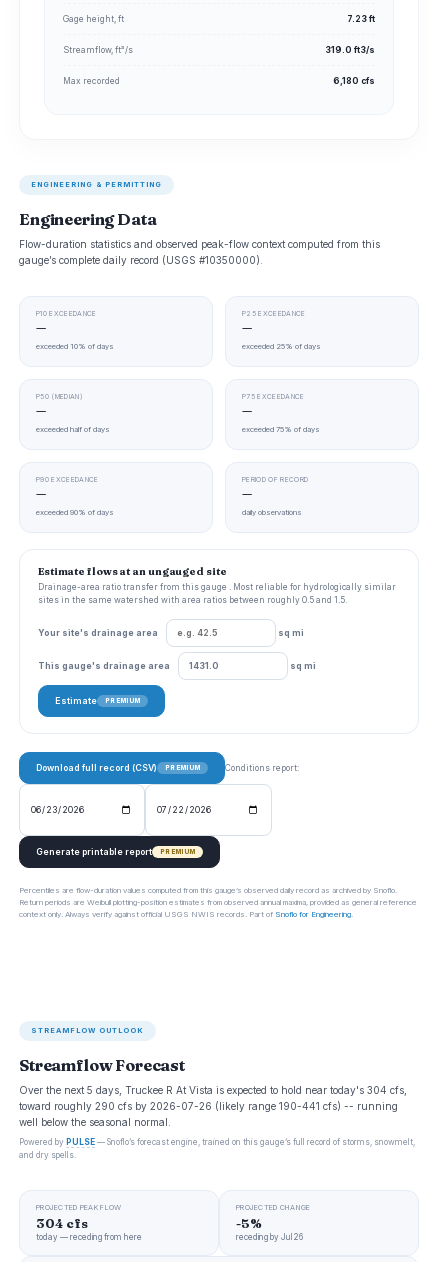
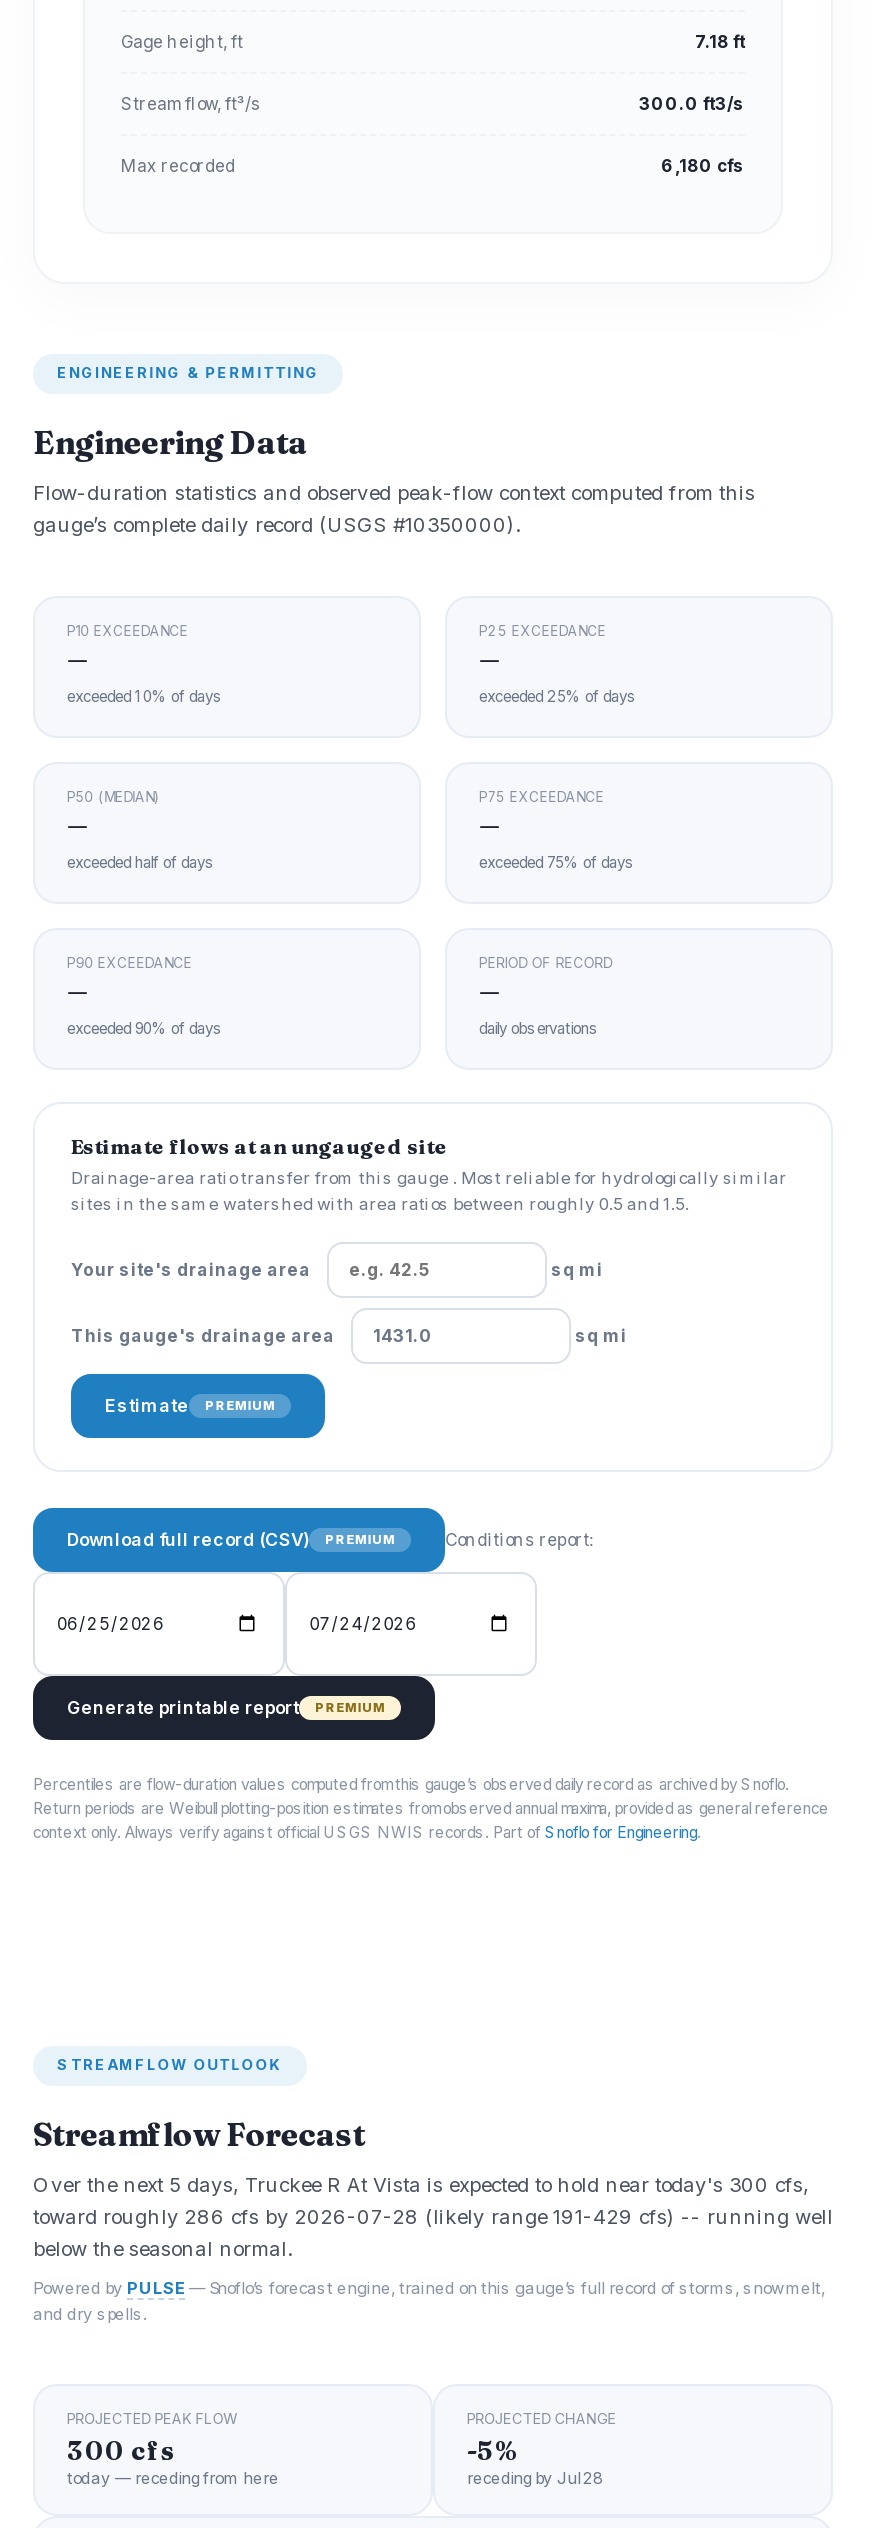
[347,14,375,24] 7.23 ft -> [695,32,745,52] 7.18 ft
[325,45,375,55] 319.0 ft3/s -> [639,94,745,114] 300.0 ft3/s
[19,1084,407,1128] Over the next 5 days, Truckee R At Vista is expected to hold near today's 304 cfs, | toward roughly 290 cfs by 2026-07-26 (likely range 190-441 cfs) -- running | well below the seasonal normal. -> [33,2172,833,2260] Over the next 5 days, Truckee R At Vista is expected to hold near today's 300 cfs, | toward roughly 286 cfs by 2026-07-28 (likely range 191-429 cfs) -- running well | below the seasonal normal.
[36,1215,88,1231] 304 cfs -> [67,2434,175,2466] 300 cfs
[236,1232,303,1242] receding by Jul 26 -> [467,2468,601,2488] receding by Jul 28

